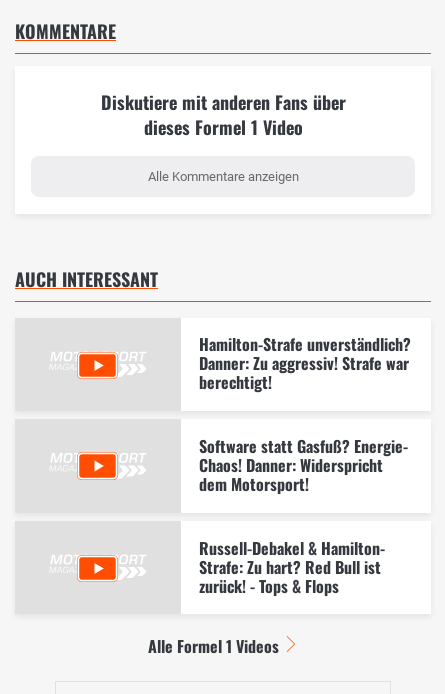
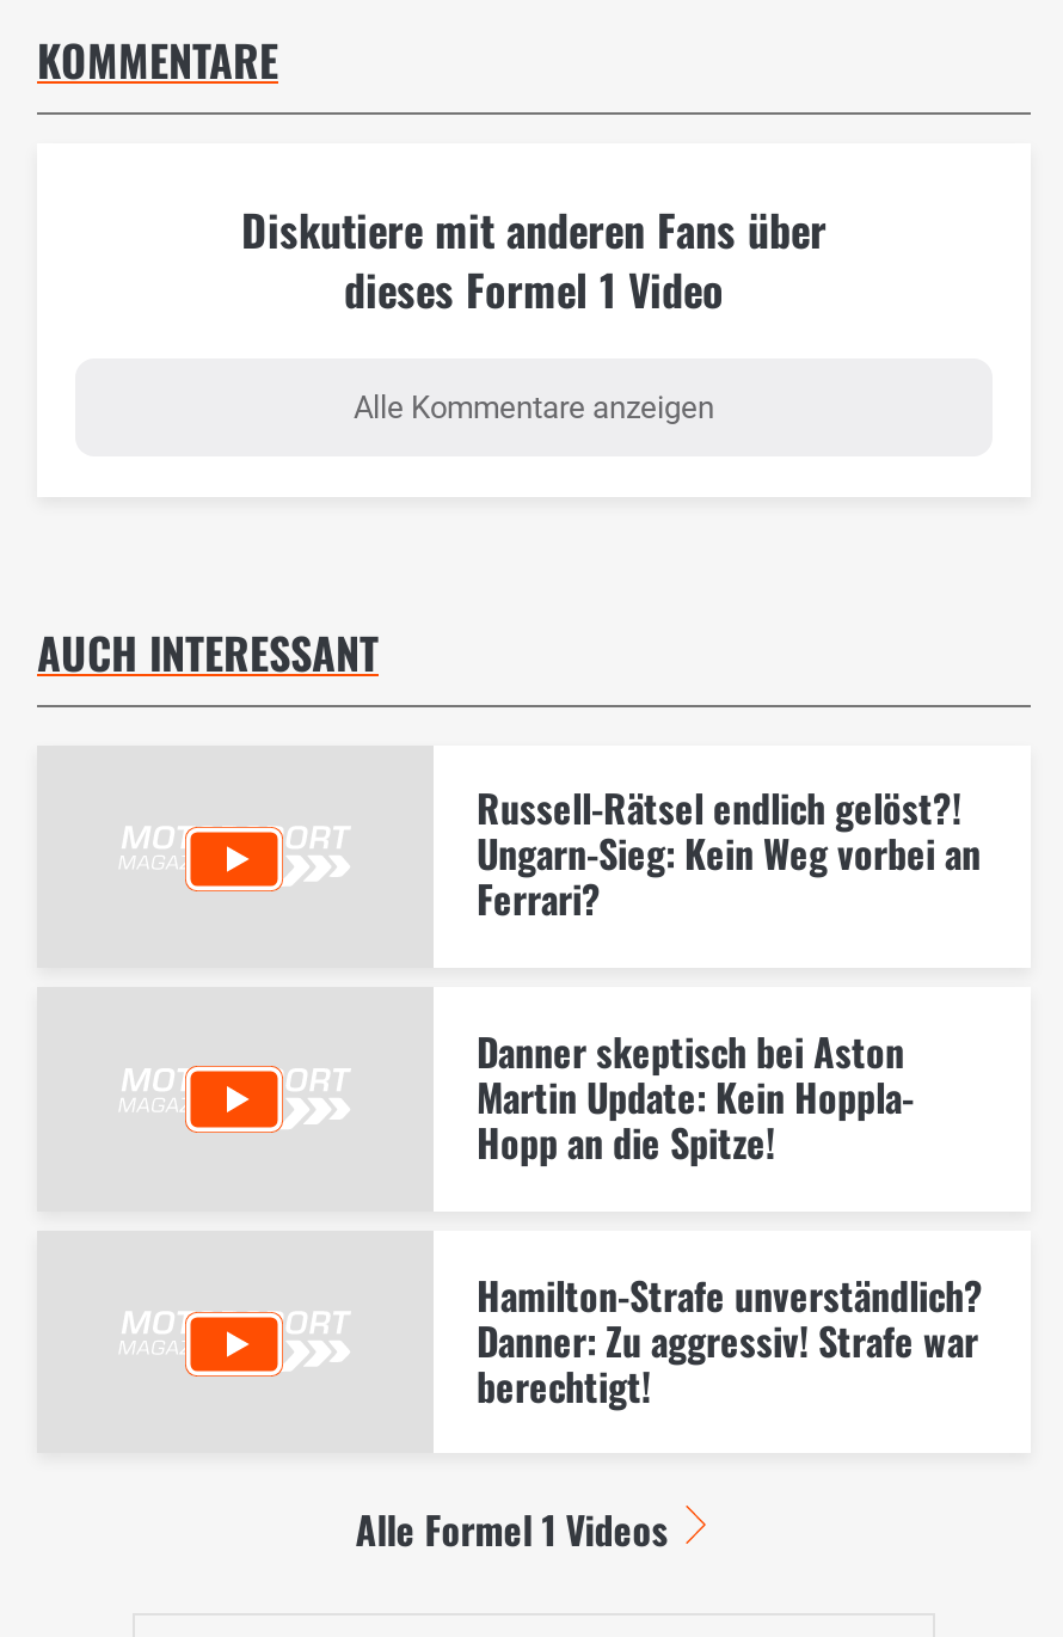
none -> [477,780,981,1171] Russell-Rätsel endlich gelöst?! | Ungarn-Sieg: Kein Weg vorbei an | Ferrari? | Danner skeptisch bei Aston | Martin Update: Kein Hoppla- | Hopp an die Spitze!
moved [199,332,411,394] -> [477,1266,983,1414]: Hamilton-Strafe unverständlich? | Danner: Zu aggressiv! Strafe war | berechtigt!
[199,434,408,598] Software statt Gasfuß? Energie- | Chaos! Danner: Widerspricht | dem Motorsport! | Russell-Debakel & Hamilton- | Strafe: Zu hart? Red Bull ist | zurück! - Tops & Flops -> none

